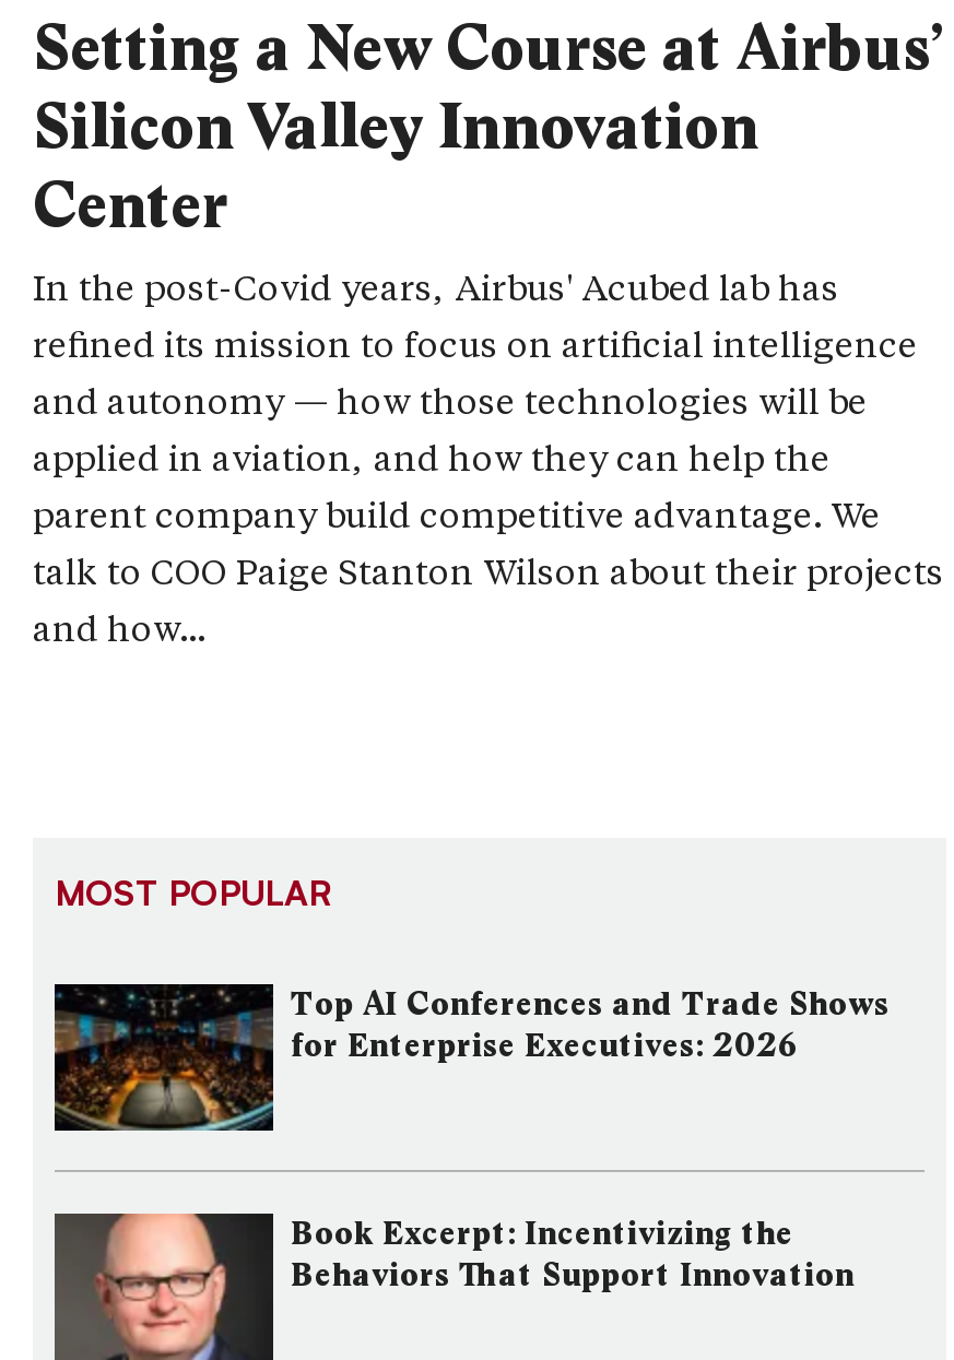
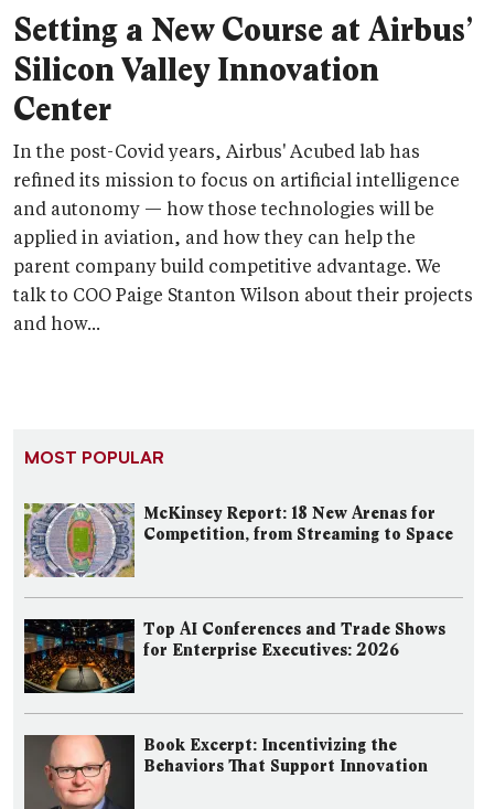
none -> [23,502,453,577] [image] | McKinsey Report: 18 New Arenas for | Competition, from Streaming to Space

